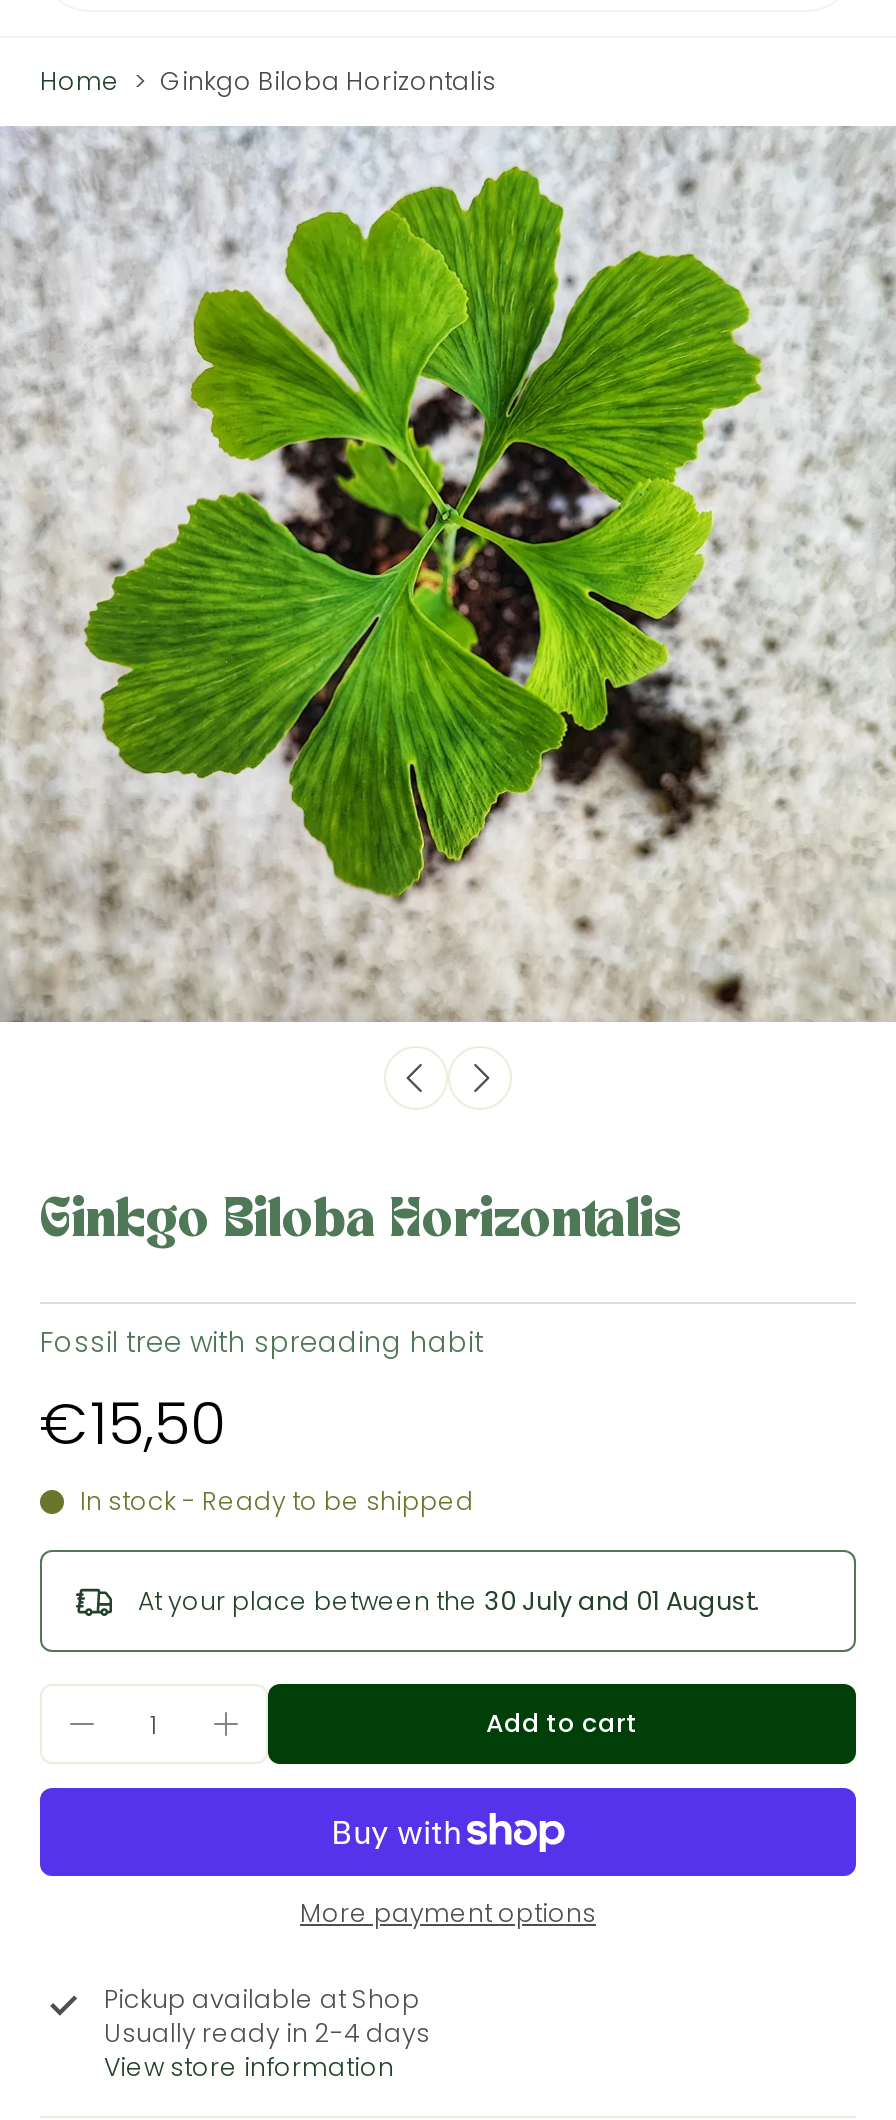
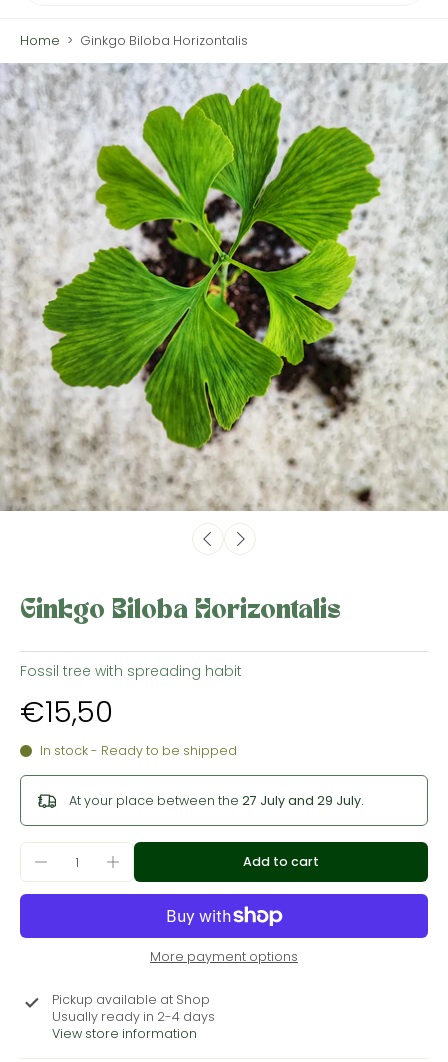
[138,1584,760,1618] At your place between the 30 July and 01 August. -> [69,792,364,809] At your place between the 27 July and 29 July.

